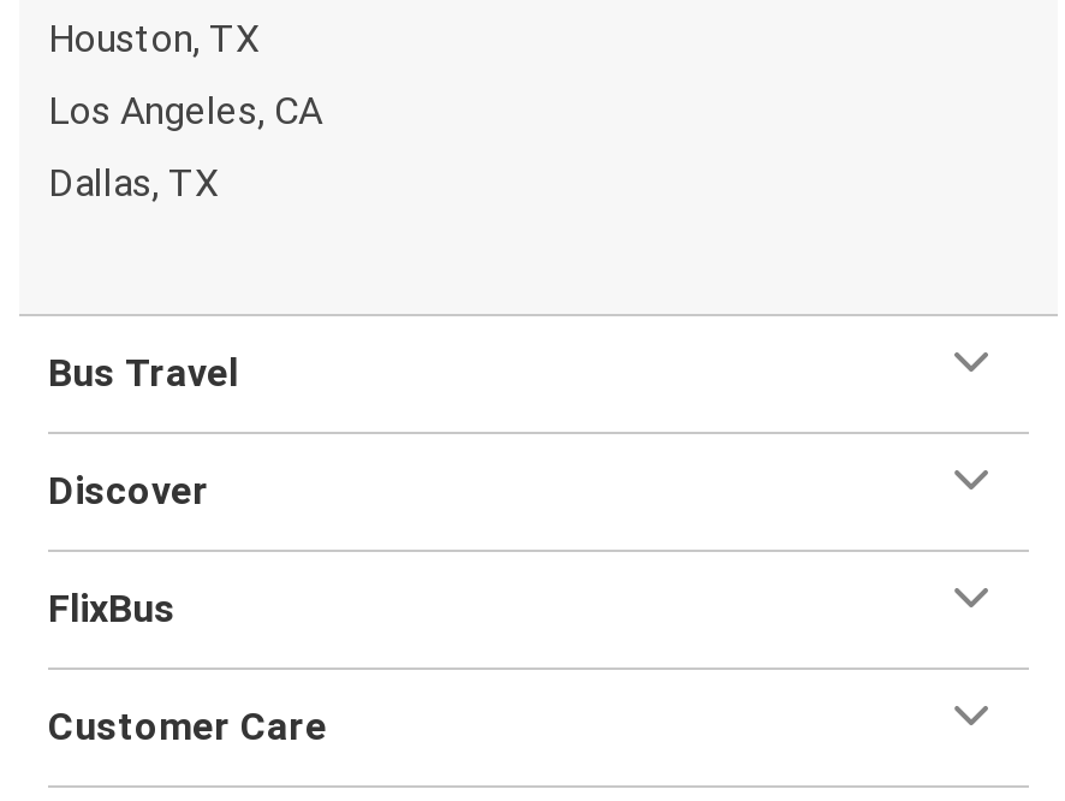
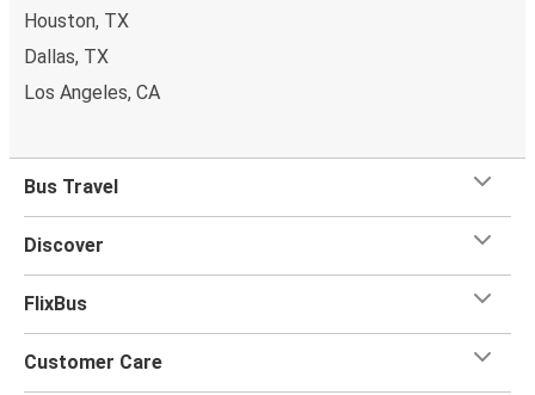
moved [48,87,322,132] -> [24,81,160,103]: Los Angeles, CA
moved [48,159,219,204] -> [24,45,109,67]: Dallas, TX

